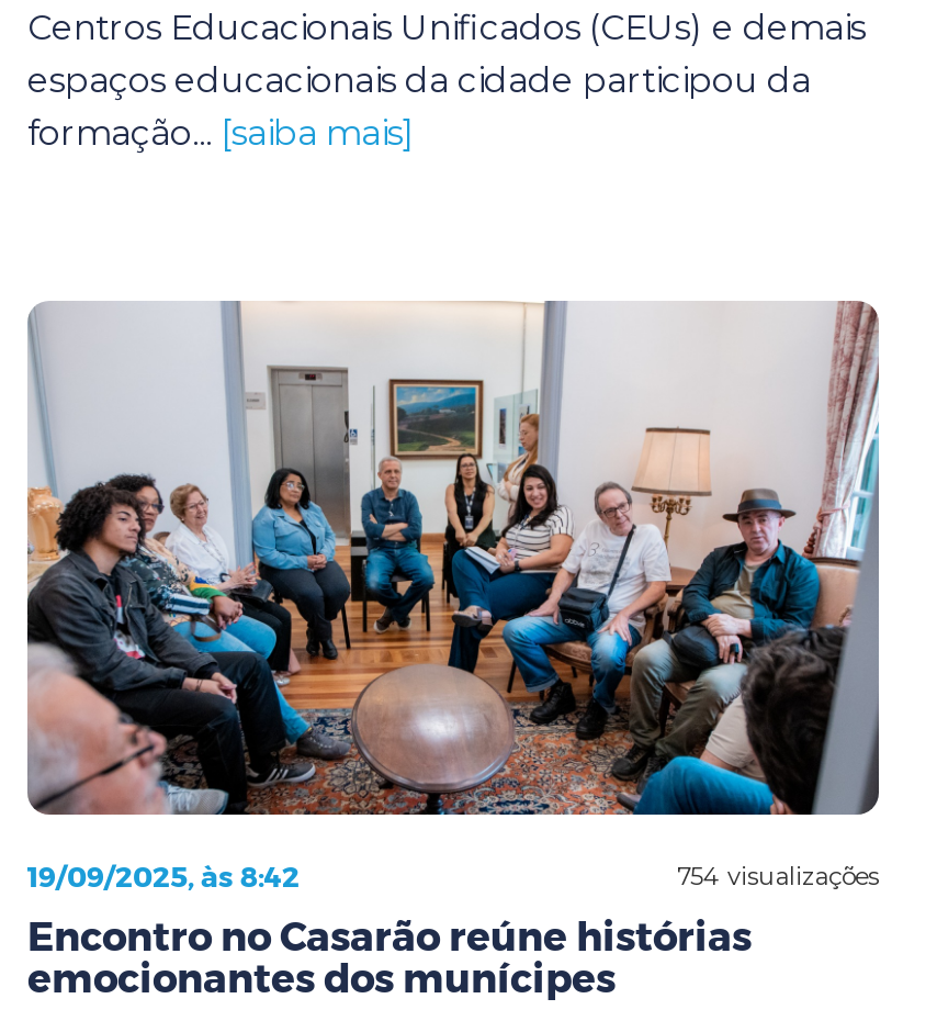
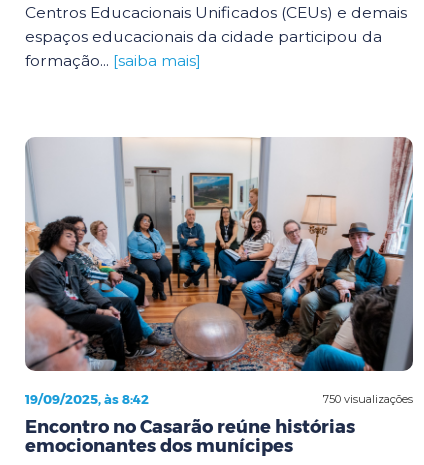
[677,860,879,890] 754 visualizações -> [323,391,413,405] 750 visualizações

